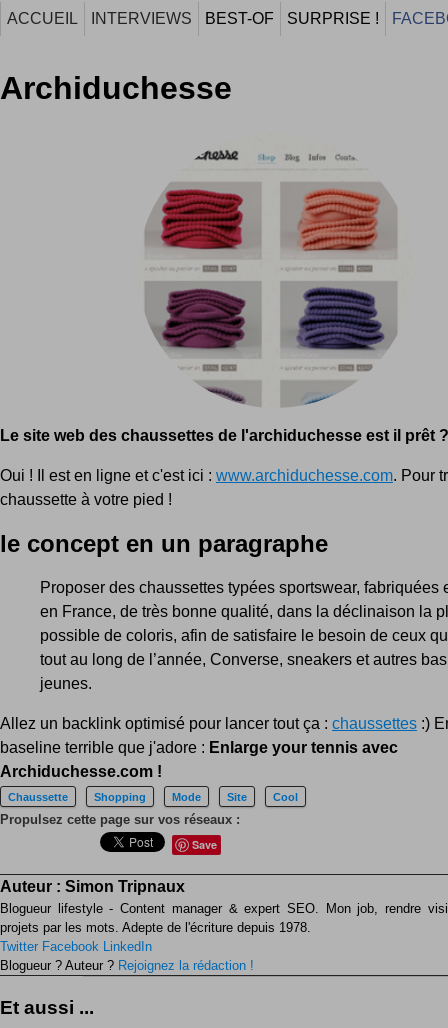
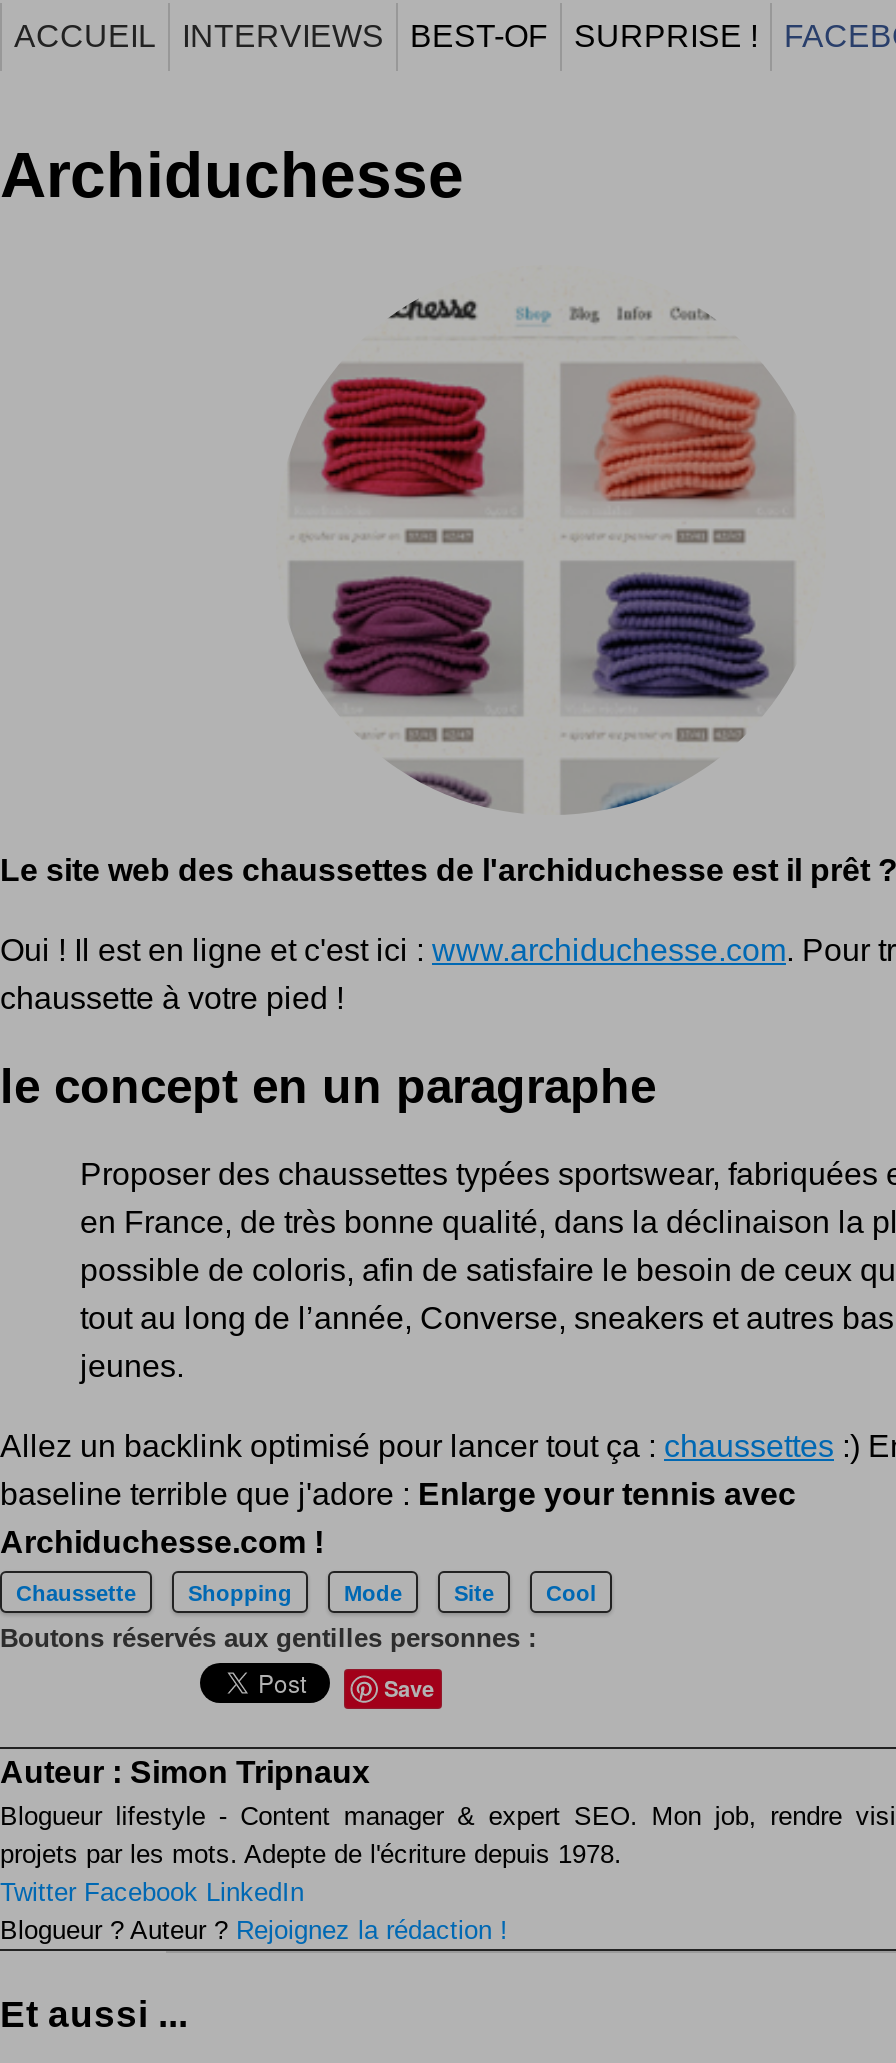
[0,812,240,827] Propulsez cette page sur vos réseaux : -> [0,1623,536,1653] Boutons réservés aux gentilles personnes :

